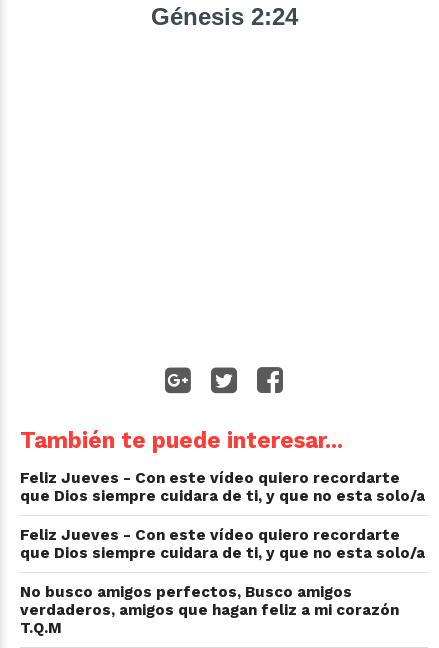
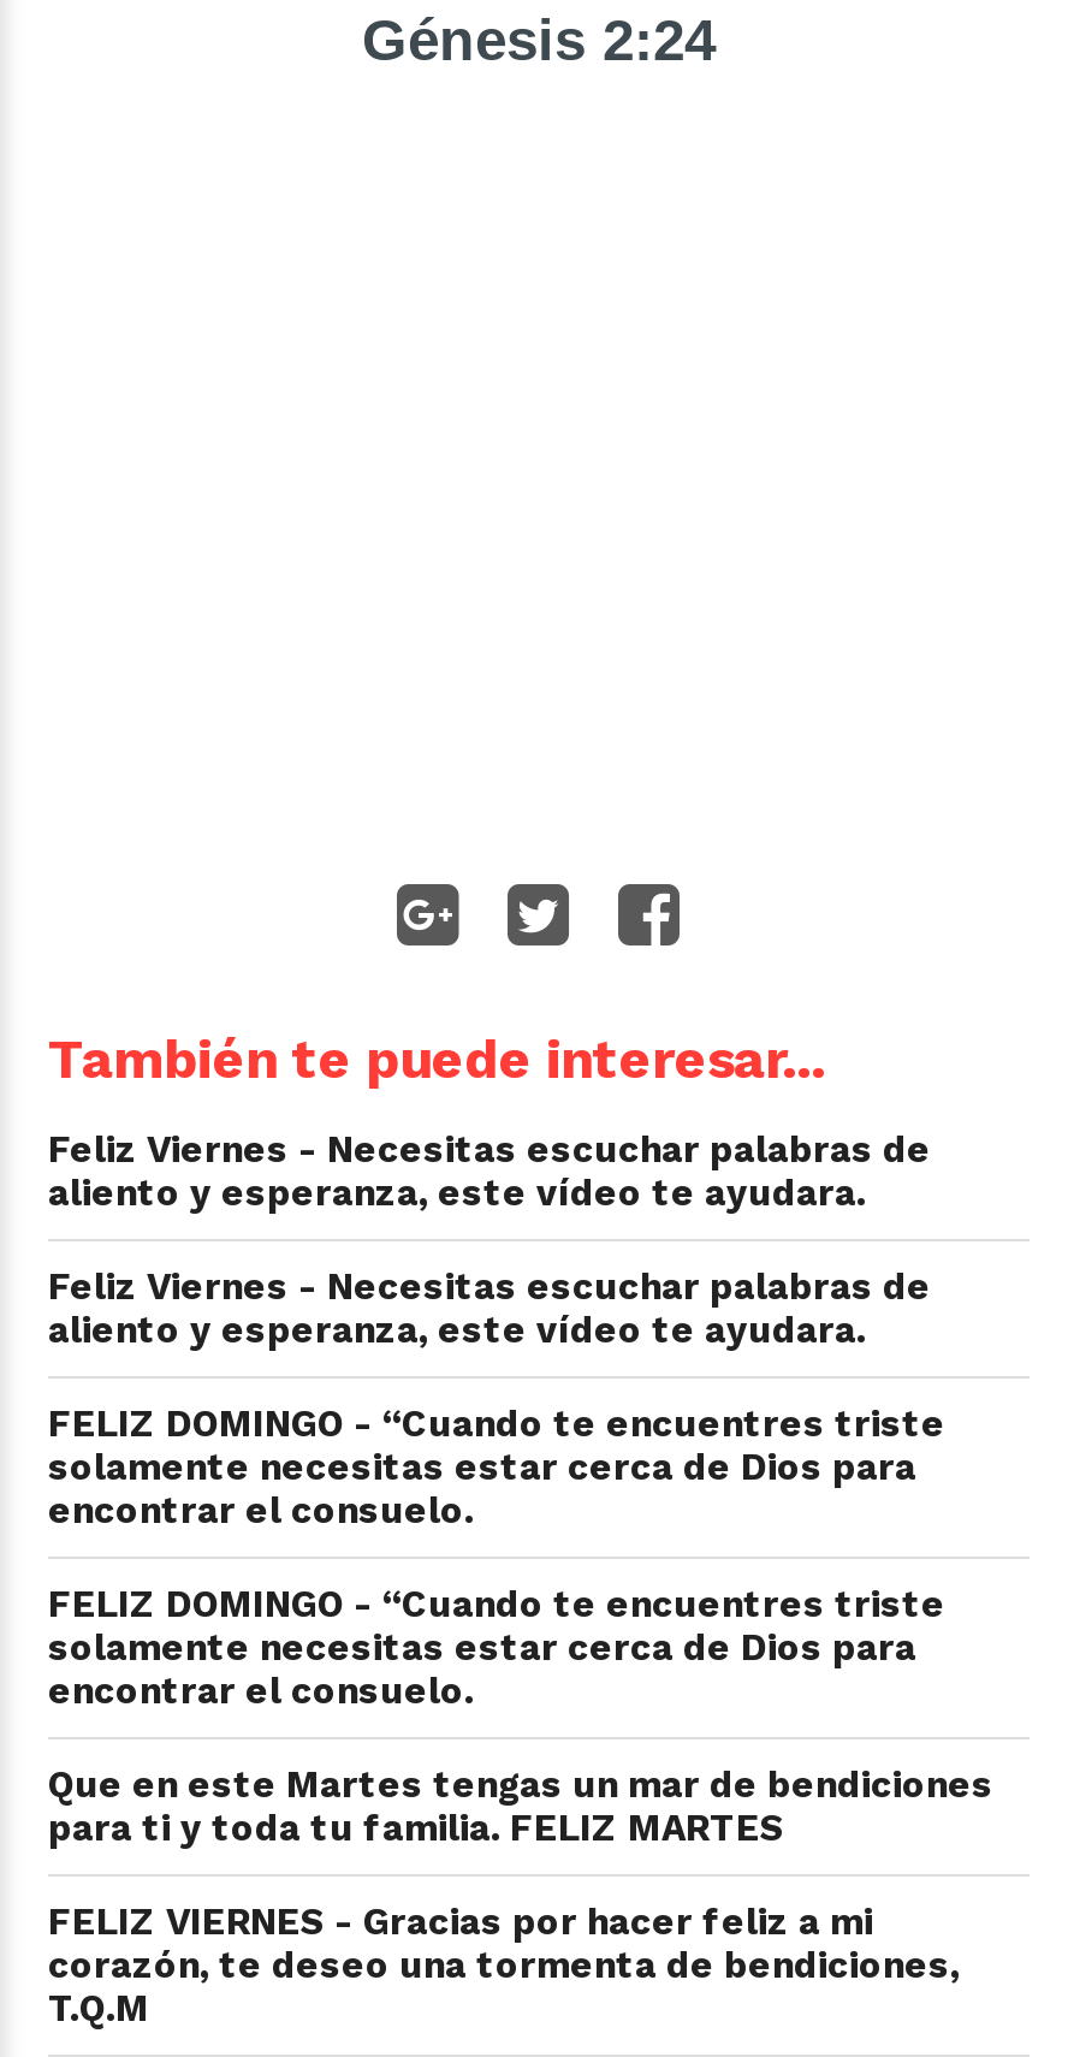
[20,469,425,619] Feliz Jueves - Con este vídeo quiero recordarte | que Dios siempre cuidara de ti, y que no esta solo/a | Feliz Jueves - Con este vídeo quiero recordarte | que Dios siempre cuidara de ti, y que no esta solo/a | No busco amigos perfectos, Busco amigos | verdaderos, amigos que hagan feliz a mi corazón -> [48,1128,993,1987] Feliz Viernes - Necesitas escuchar palabras de | aliento y esperanza, este vídeo te ayudara. | Feliz Viernes - Necesitas escuchar palabras de | aliento y esperanza, este vídeo te ayudara. | FELIZ DOMINGO - “Cuando te encuentres triste | solamente necesitas estar cerca de Dios para | encontrar el consuelo. | FELIZ DOMINGO - “Cuando te encuentres triste | solamente necesitas estar cerca de Dios para | encontrar el consuelo. | Que en este Martes tengas un mar de bendiciones | para ti y toda tu familia. FELIZ MARTES | FELIZ VIERNES - Gracias por hacer feliz a mi | corazón, te deseo una tormenta de bendiciones,

